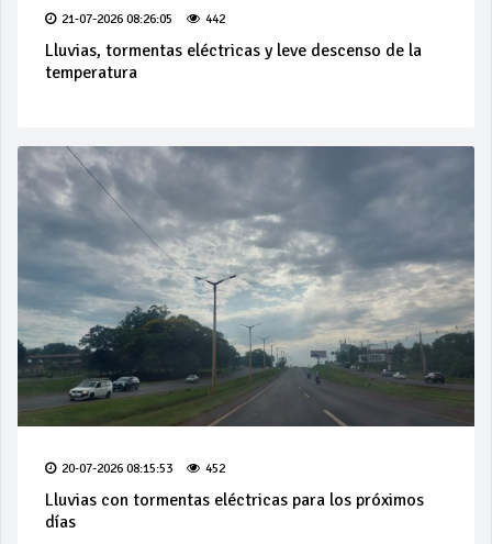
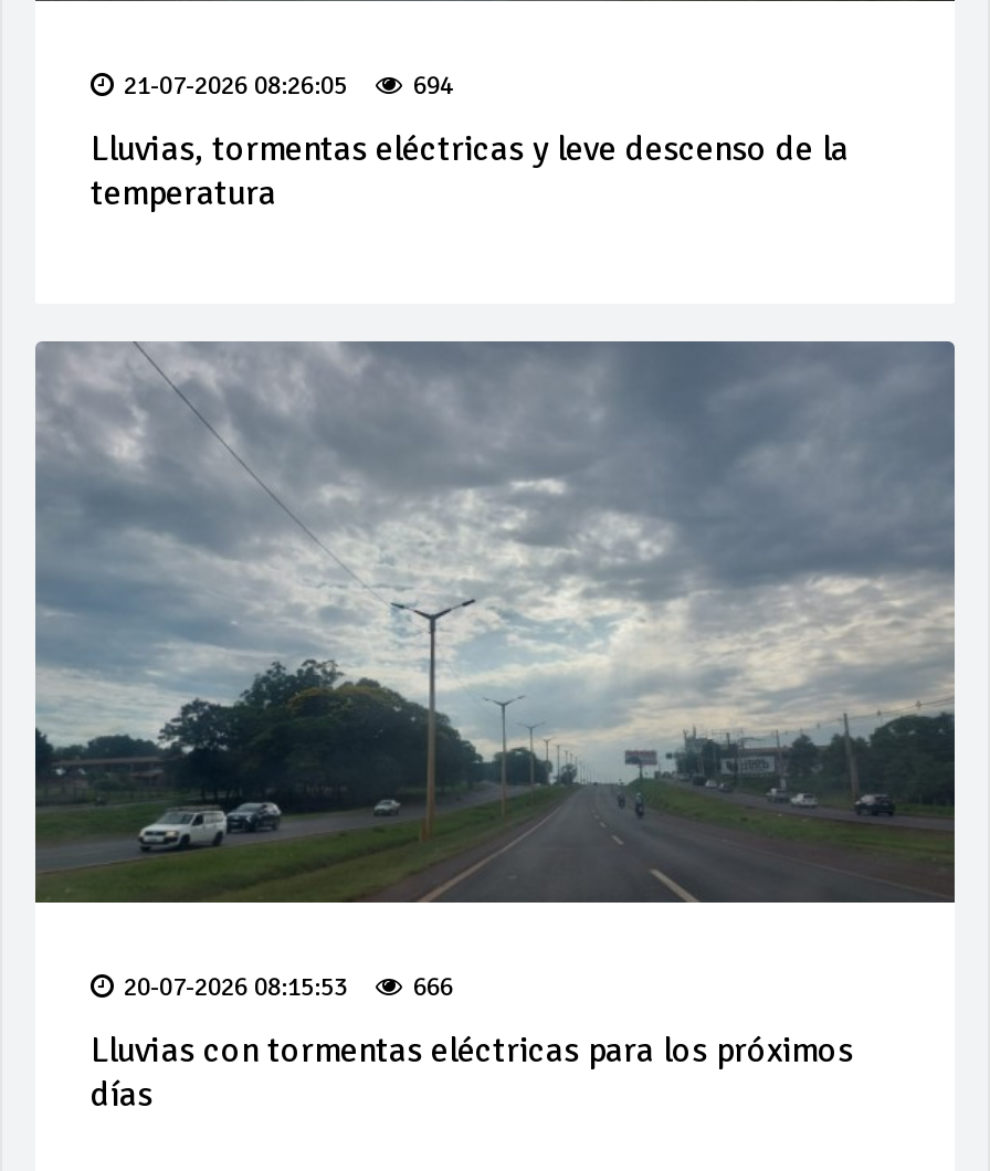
[205,11,225,28] 442 -> [413,69,453,102] 694
[62,460,225,477] 20-07-2026 08:15:53 452 -> [124,972,453,1005] 20-07-2026 08:15:53 666

